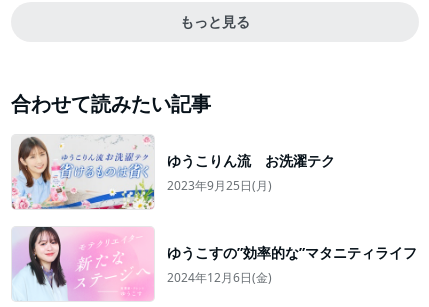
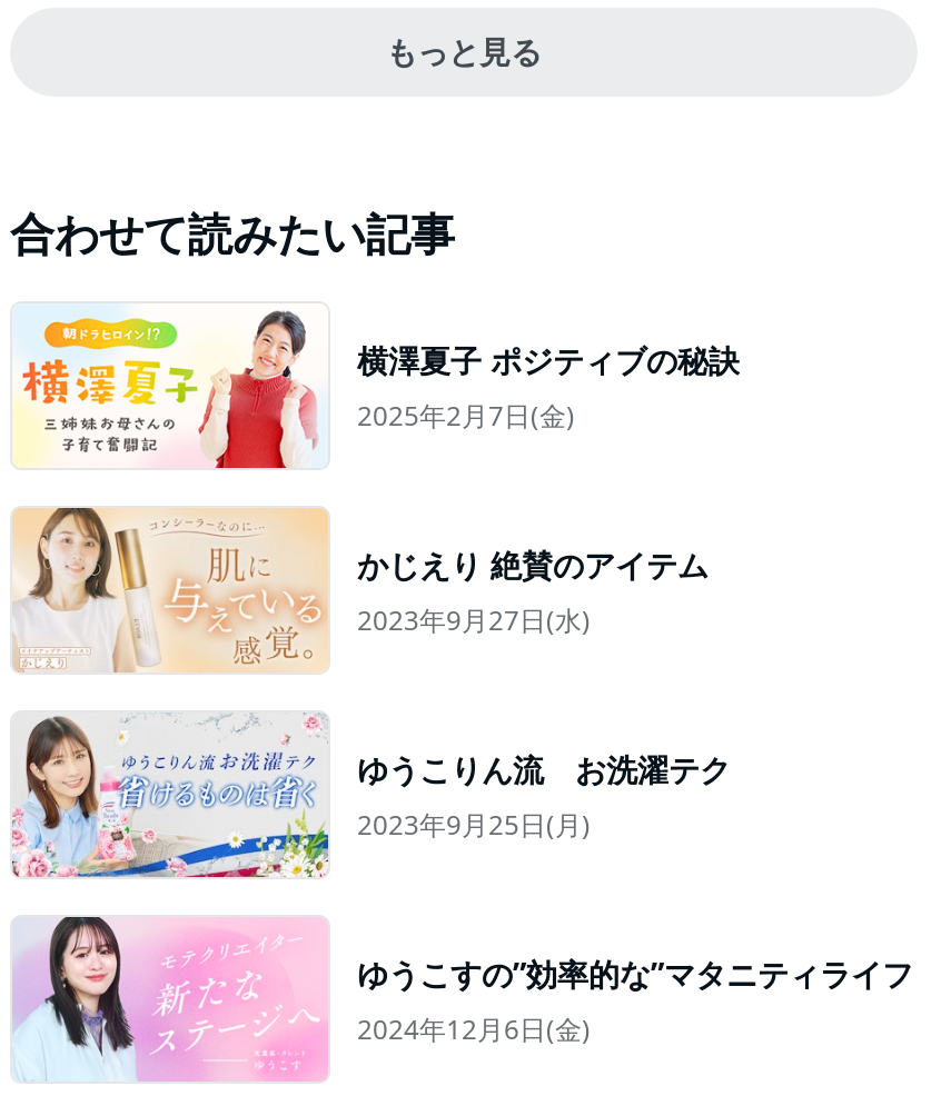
none -> [12,306,740,470] [image] | 横澤夏子 ポジティブの秘訣 | 2025年2月7日(金)
none -> [12,506,709,675] [image] | かじえり 絶賛のアイテム | 2023年9月27日(水)

